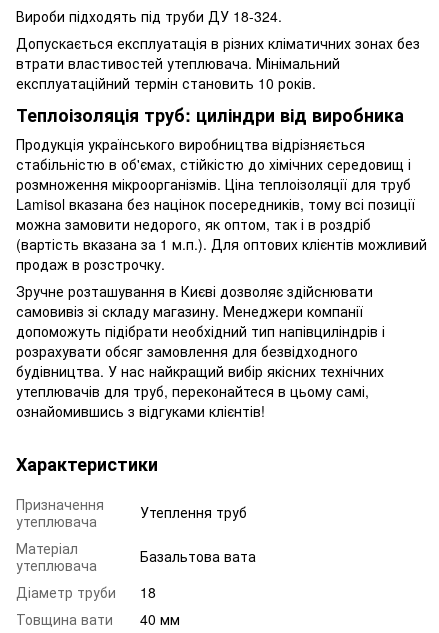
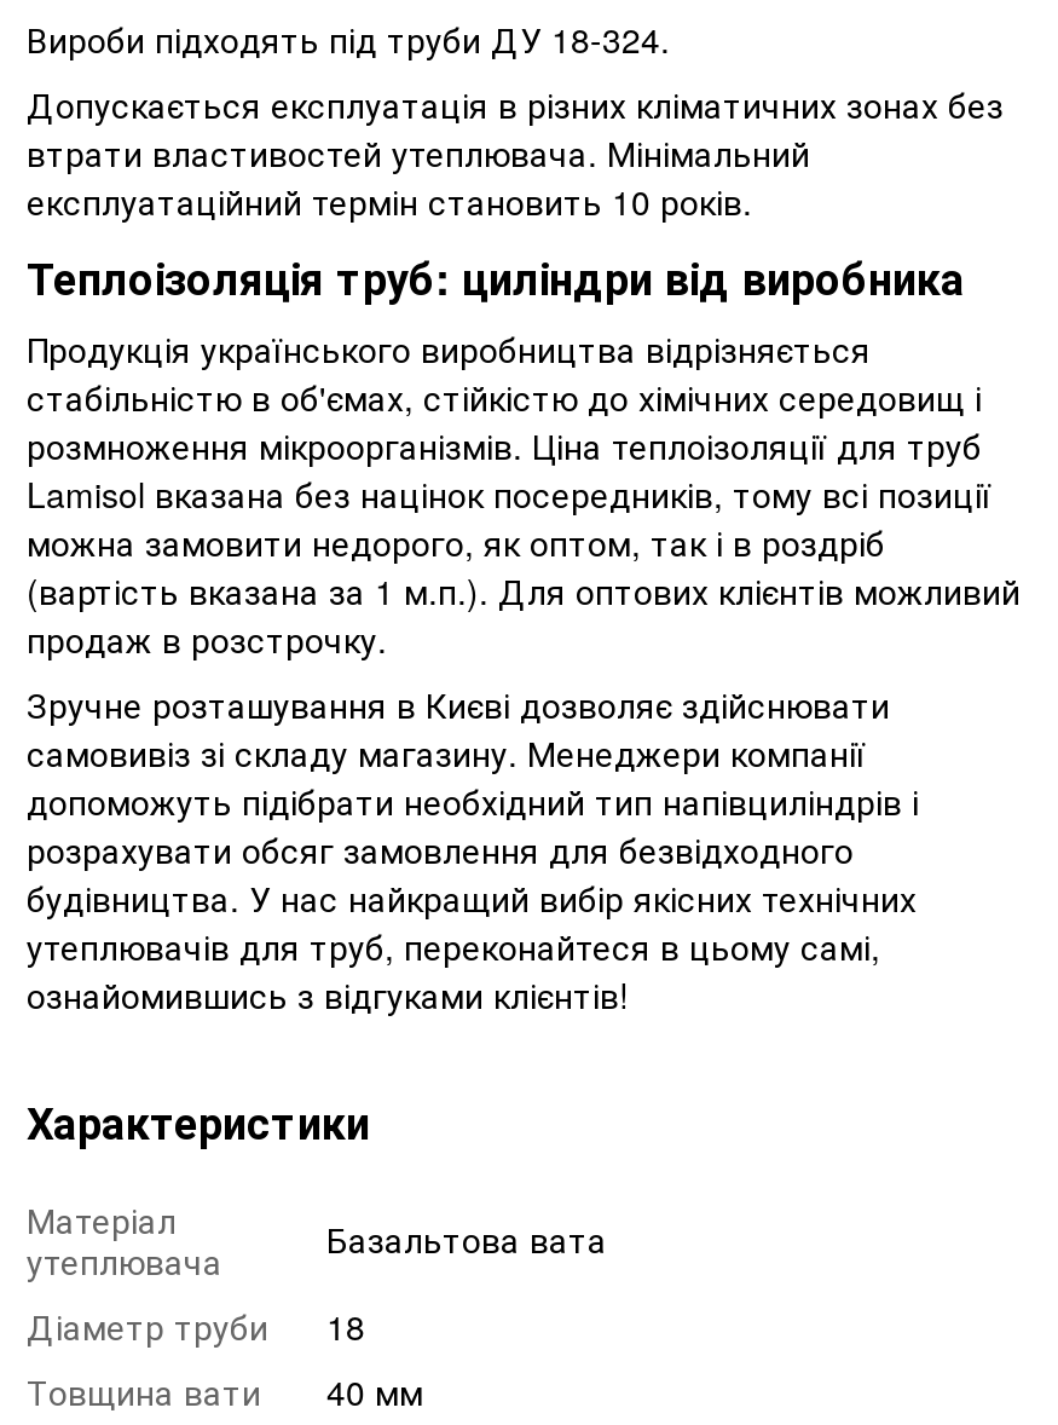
[16,494,247,531] Призначення | утеплювача | Утеплення труб -> none

